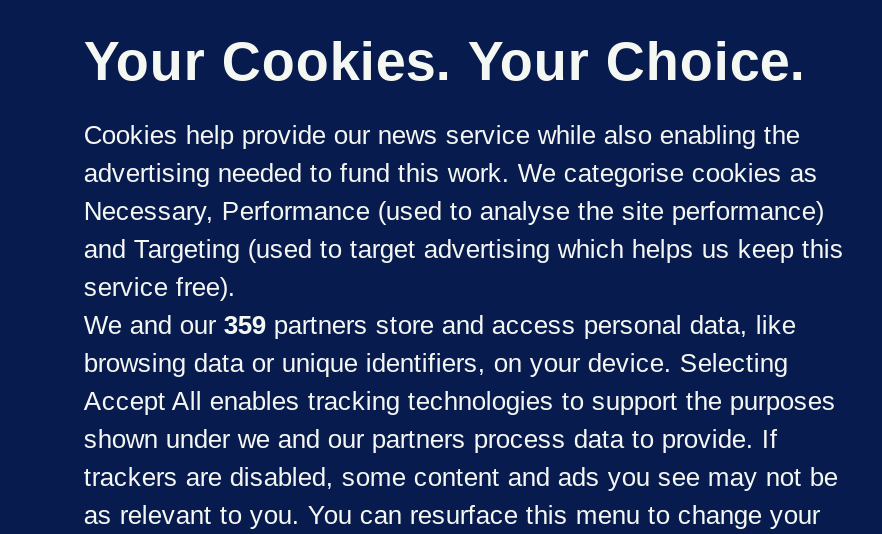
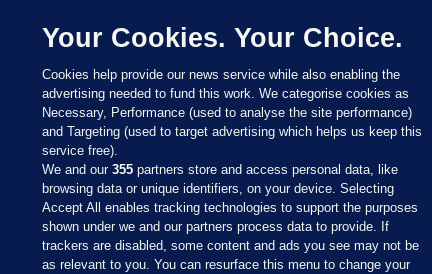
[84,310,796,340] We and our 359 partners store and access personal data, like -> [42,162,398,177] We and our 355 partners store and access personal data, like

